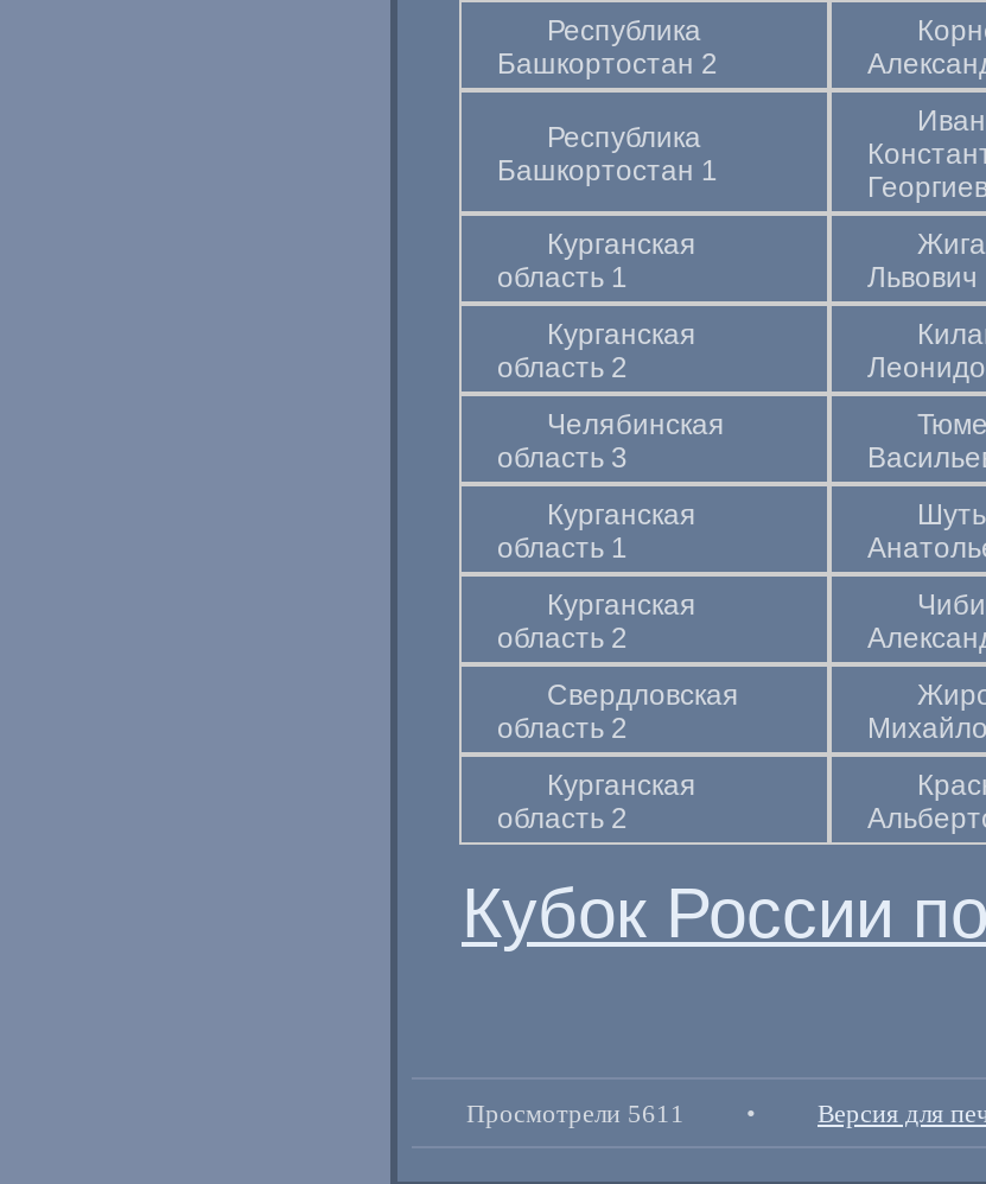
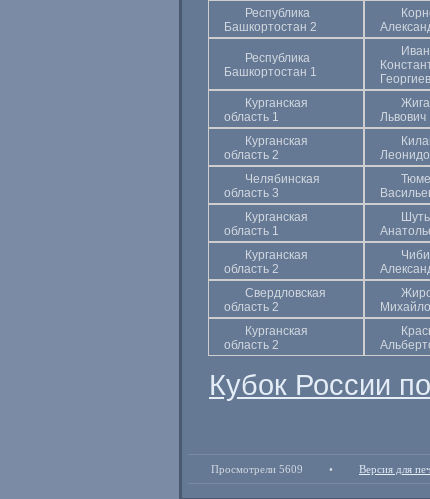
[466,1099,685,1127] Просмотрели 5611 -> [211,463,303,475] Просмотрели 5609

